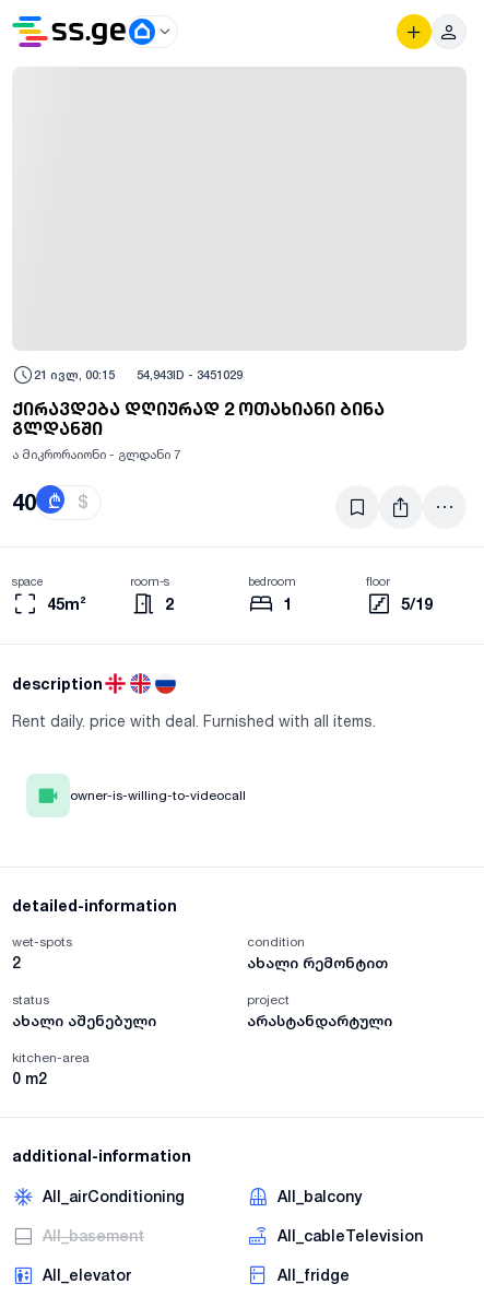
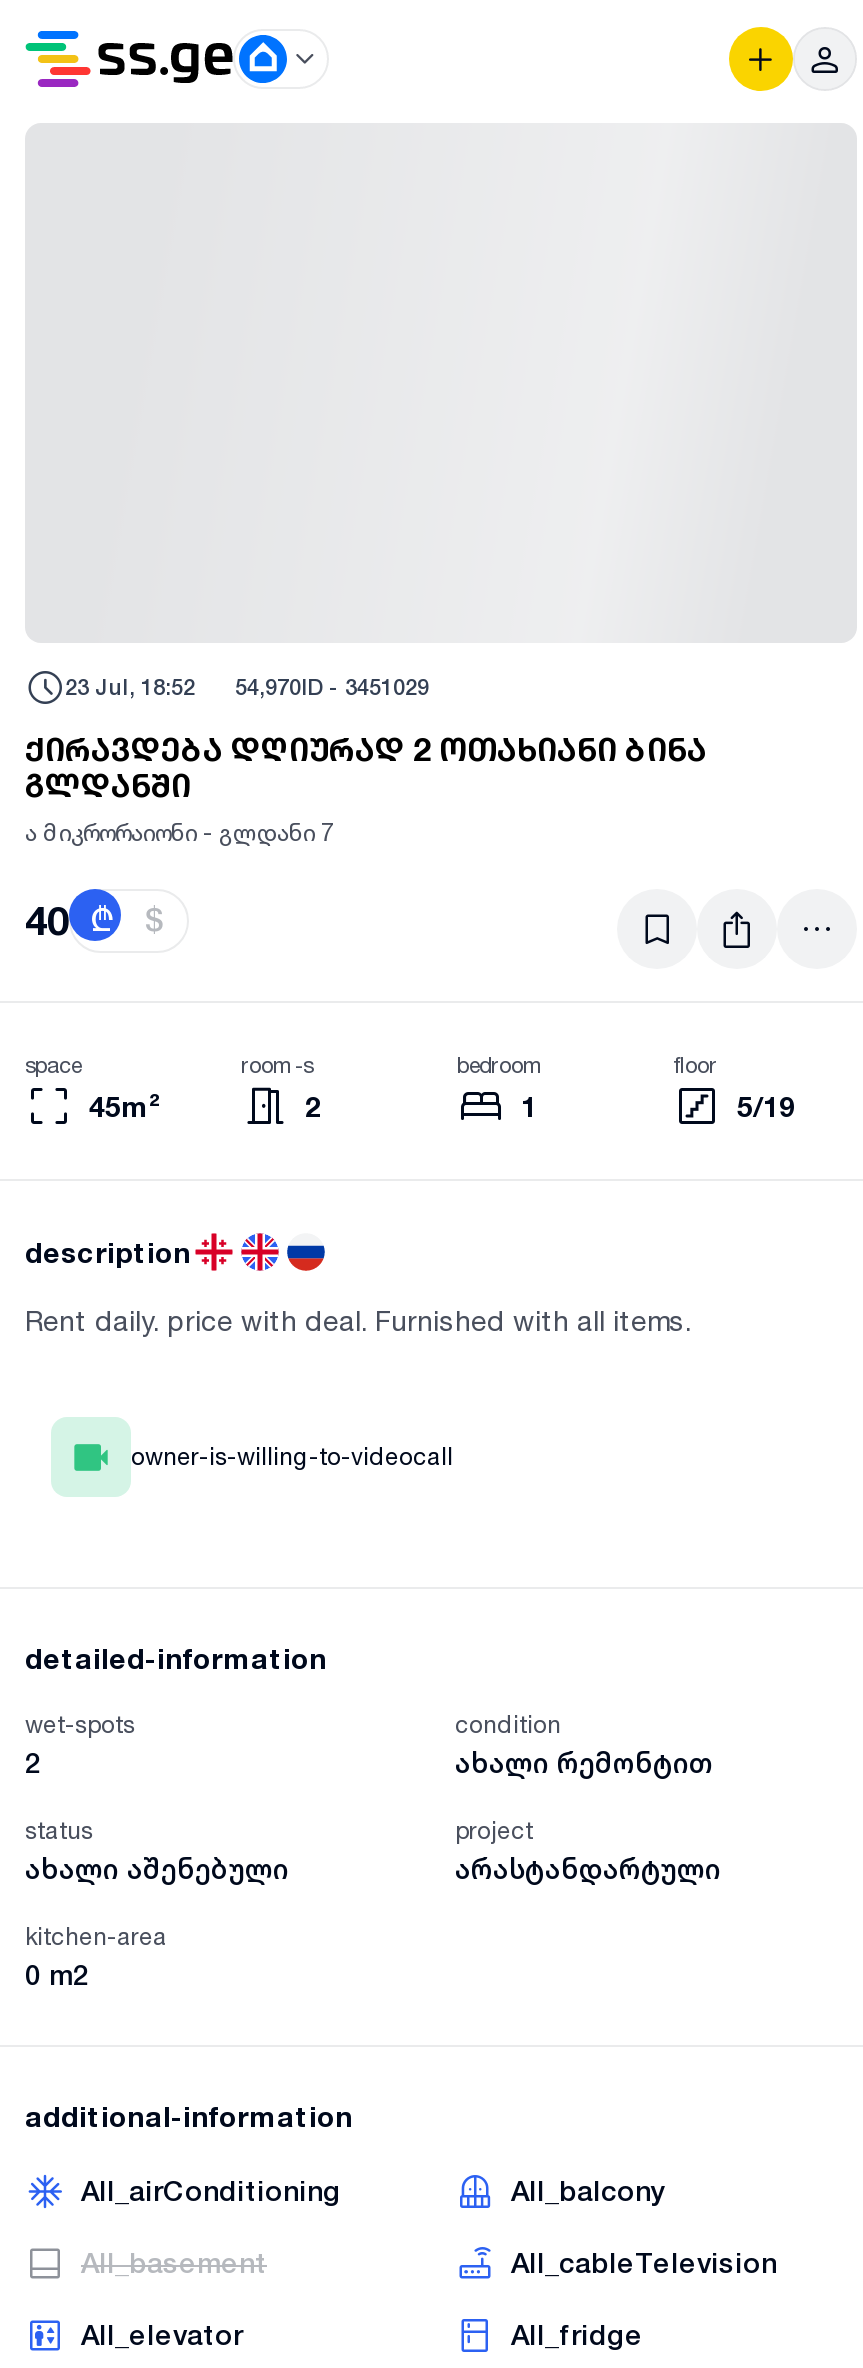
[34,367,243,381] 21 ივლ, 00:15 | 54,943ID - 3451029 -> [65,673,429,699] 23 Jul, 18:52 | 54,970ID - 3451029

